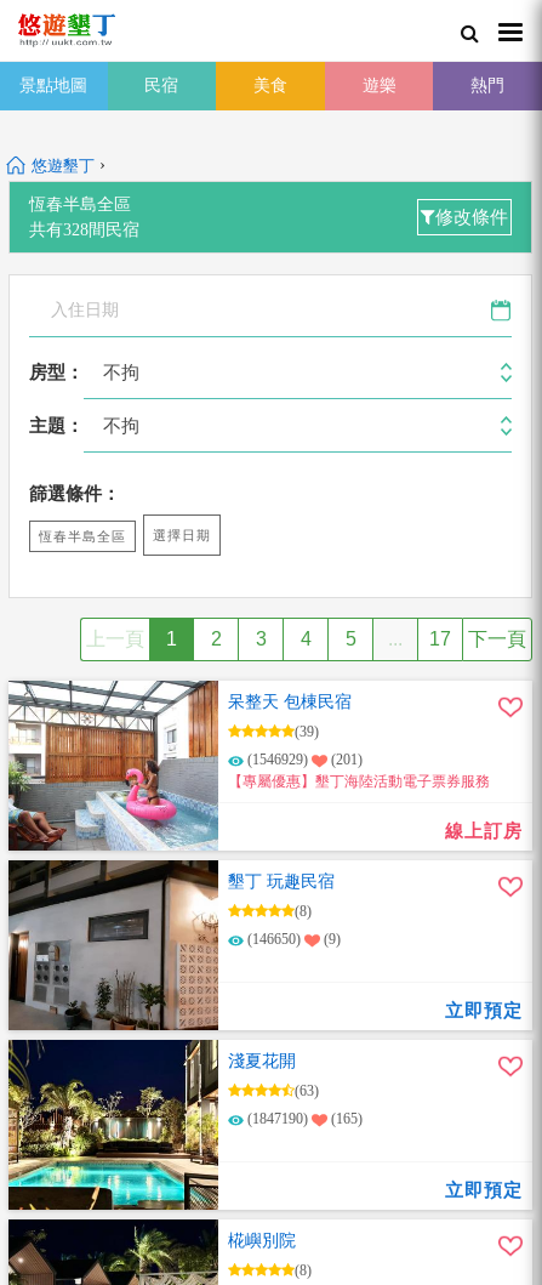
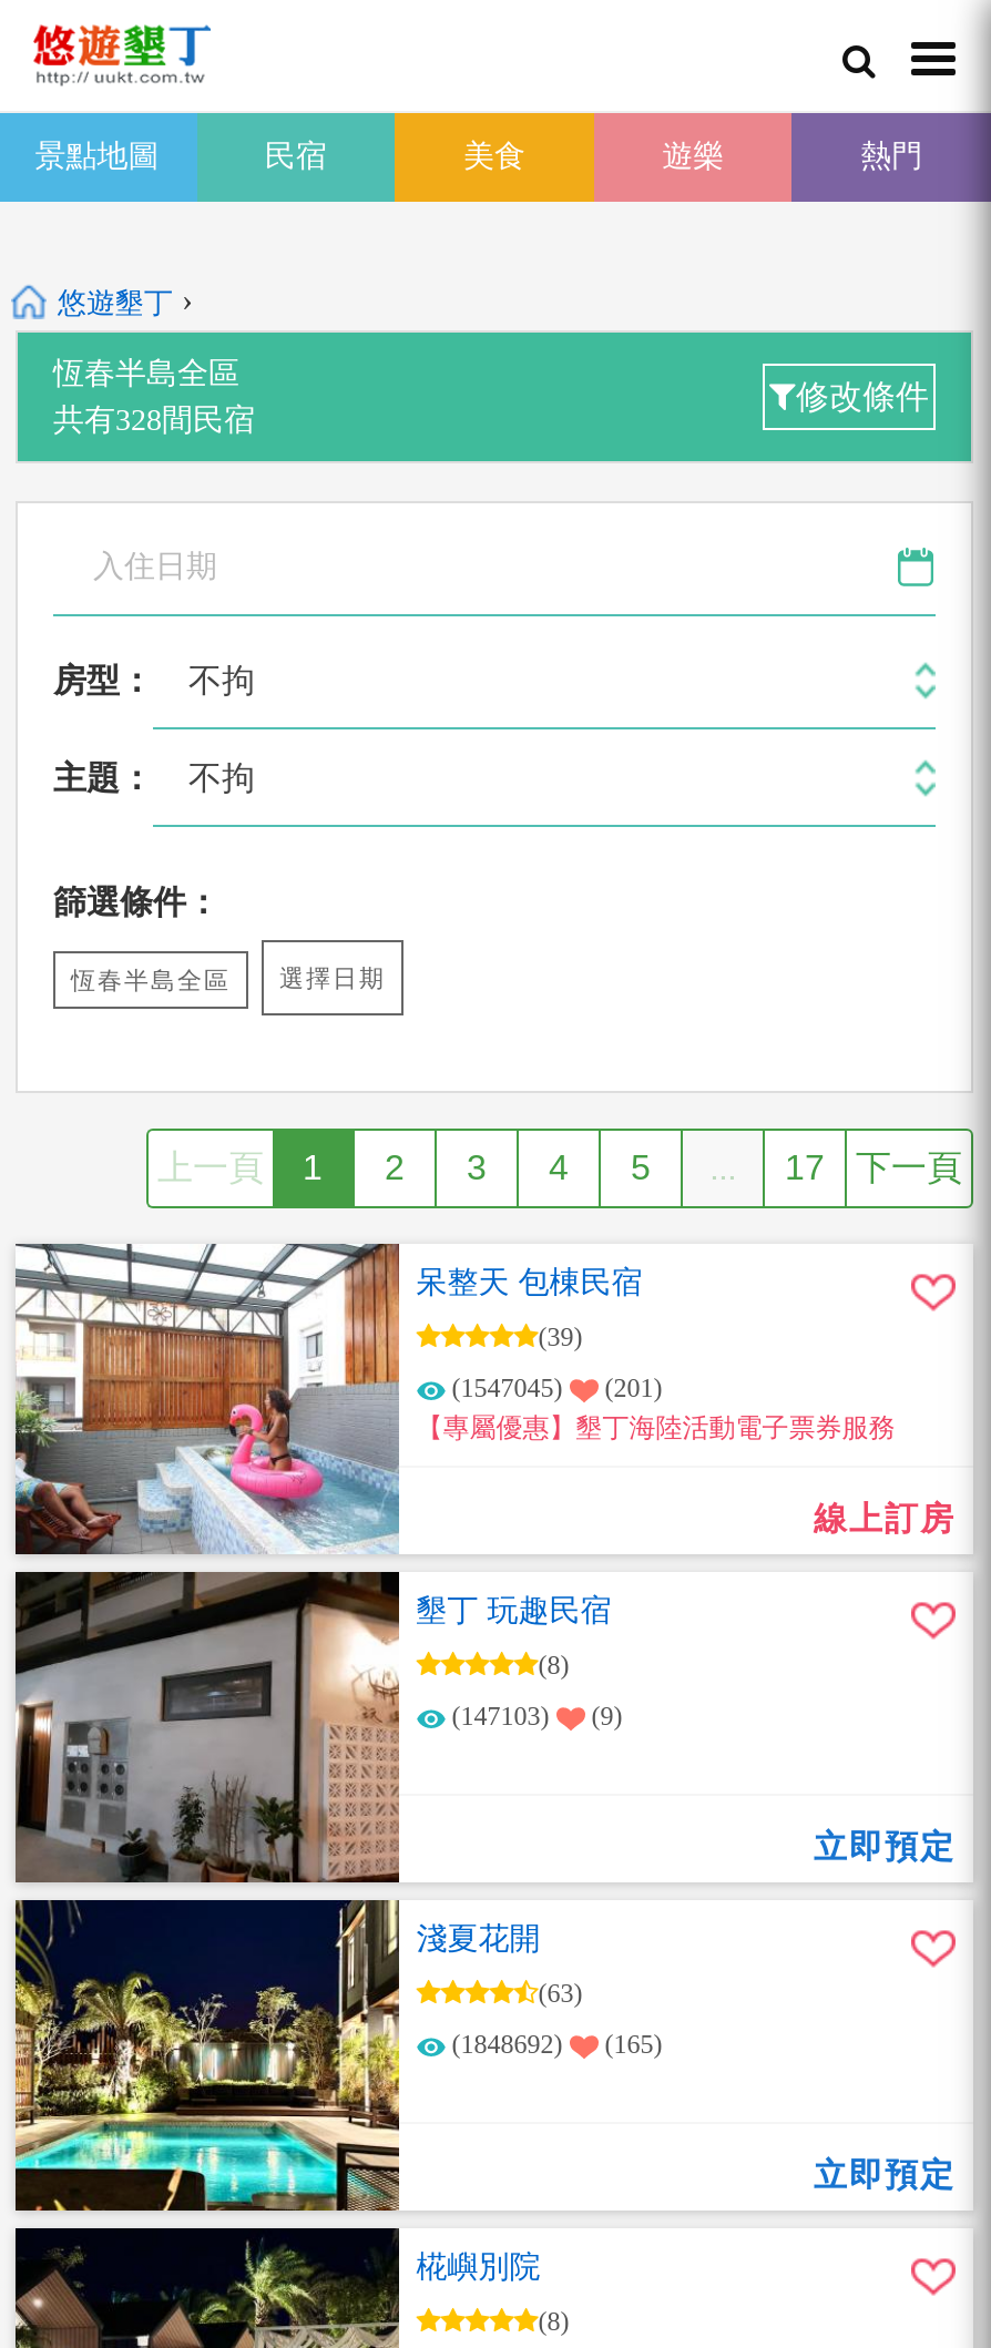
[247,751,362,768] (1546929) (201) -> [452,1373,662,1404] (1547045) (201)
[247,931,340,948] (146650) (9) -> [452,1701,623,1732] (147103) (9)
[247,1110,362,1127] (1847190) (165) -> [452,2029,662,2060] (1848692) (165)

